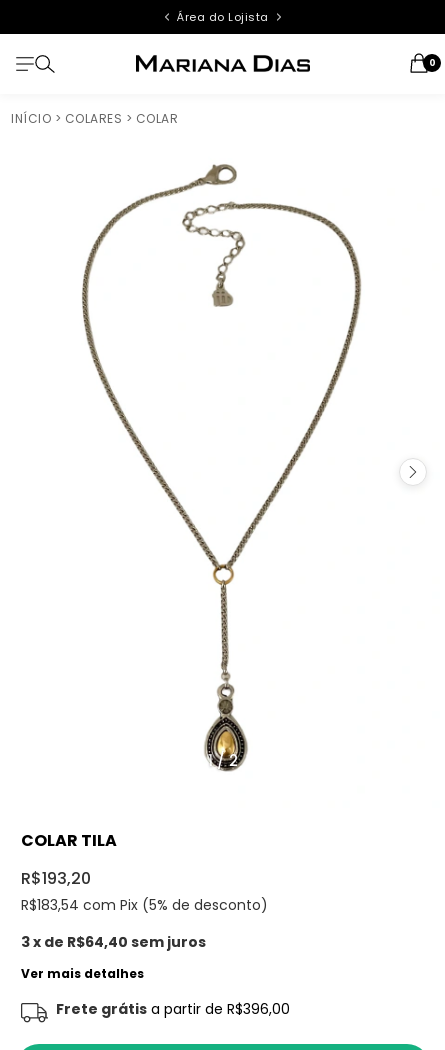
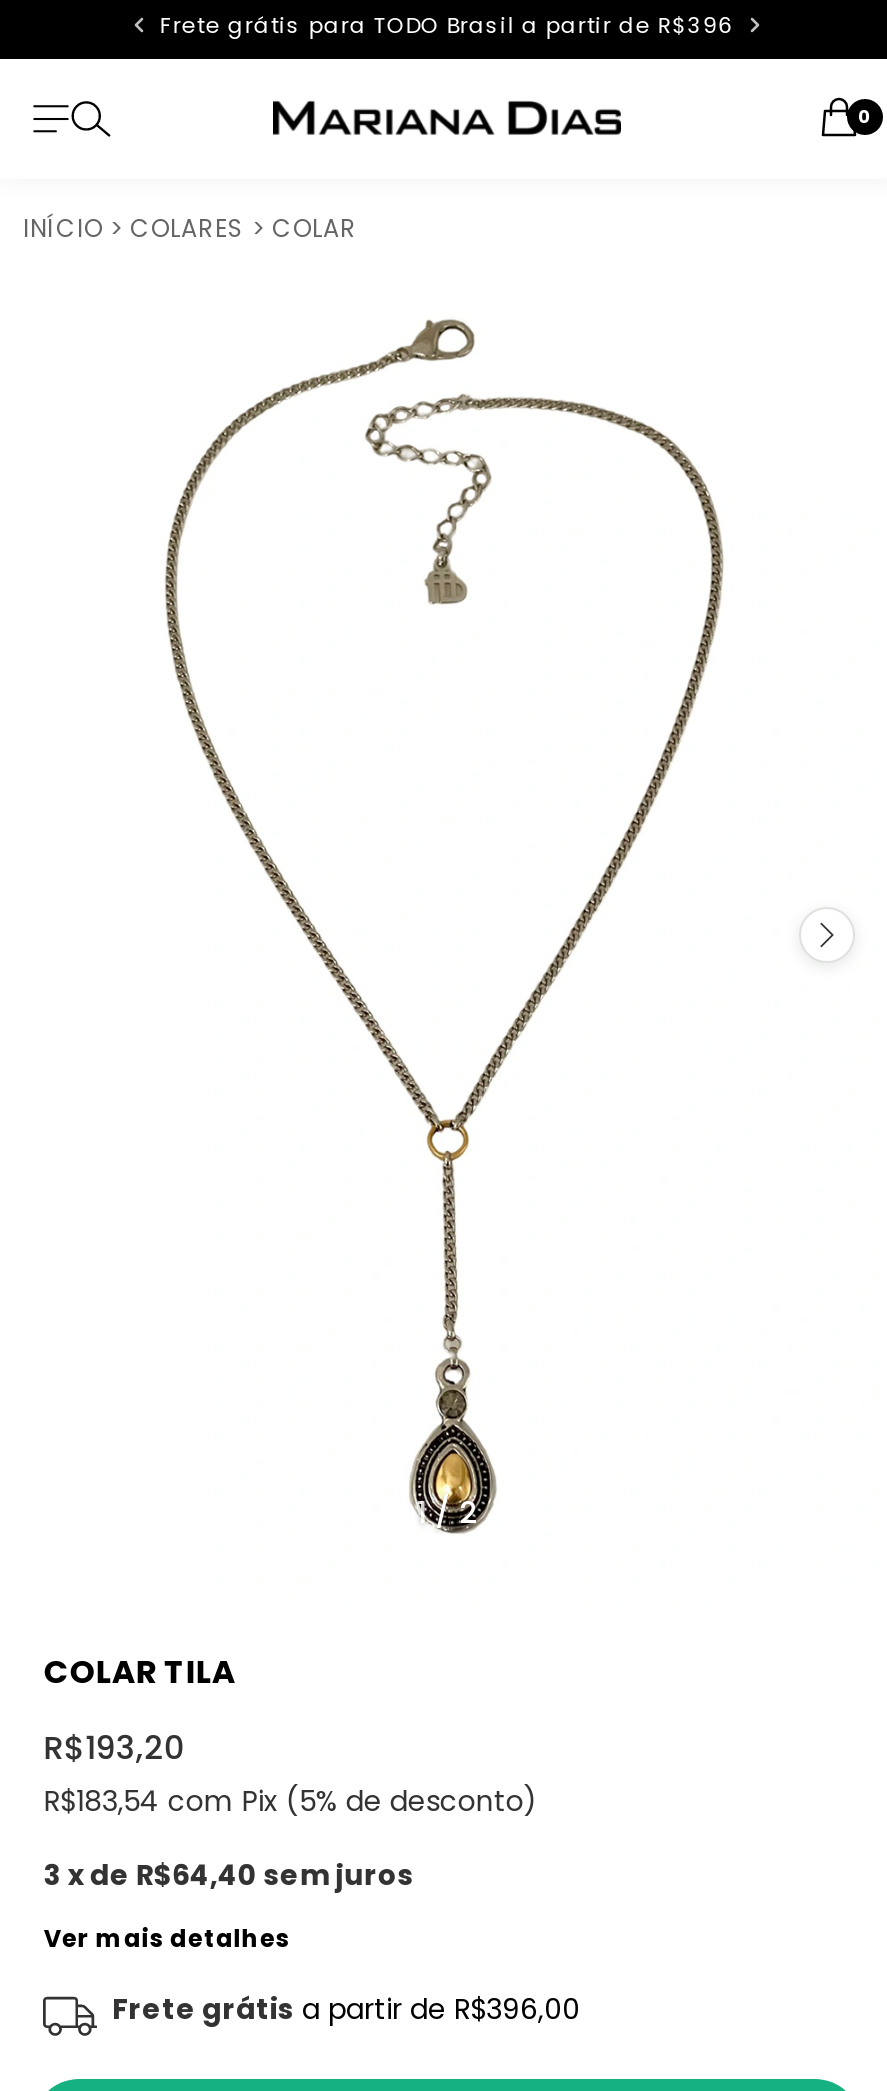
[177,9,269,25] Área do Lojista -> [159,9,735,41] Frete grátis para TODO Brasil a partir de R$396

